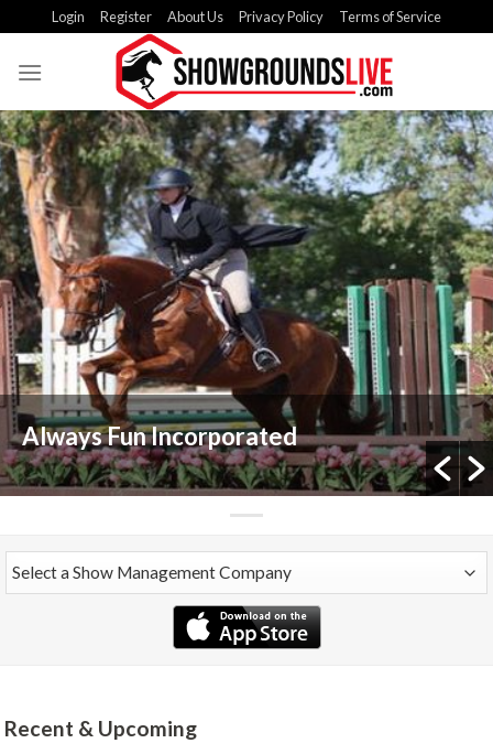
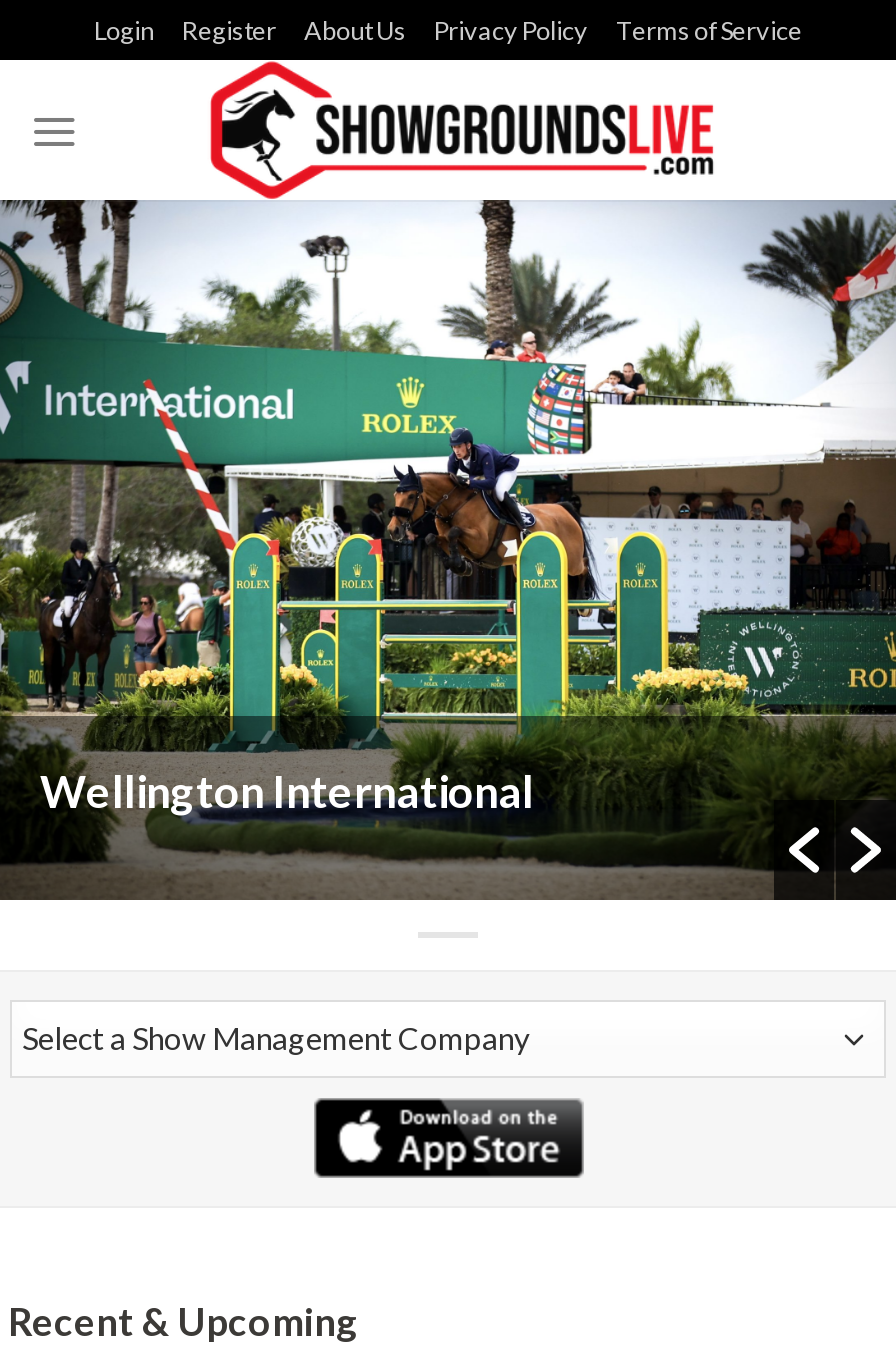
[3,109,490,496] [image] | Always Fun Incorporated -> [6,198,890,900] [image] | Wellington International

